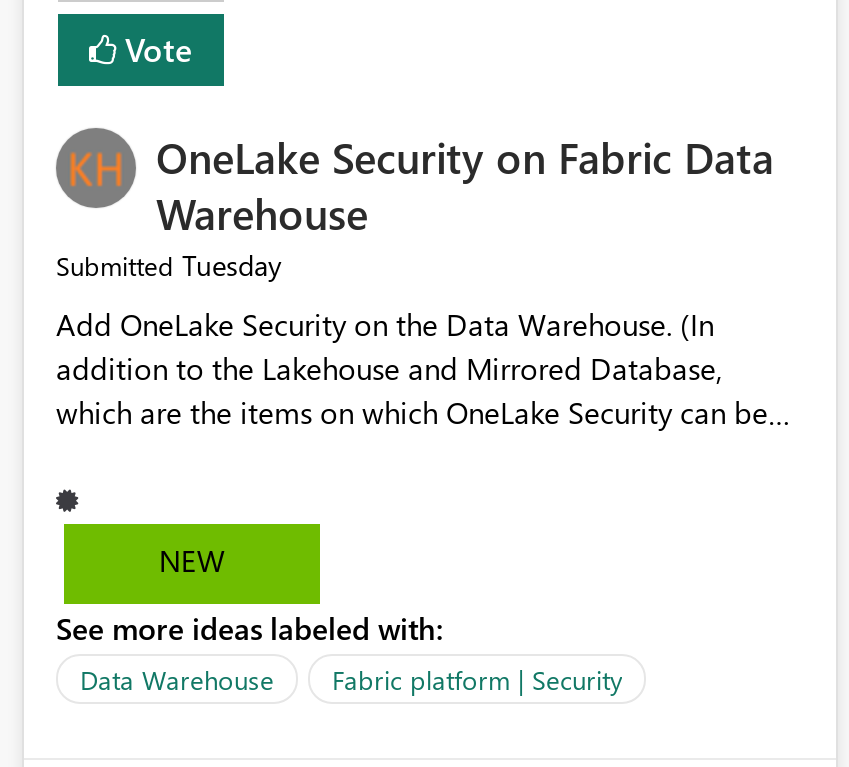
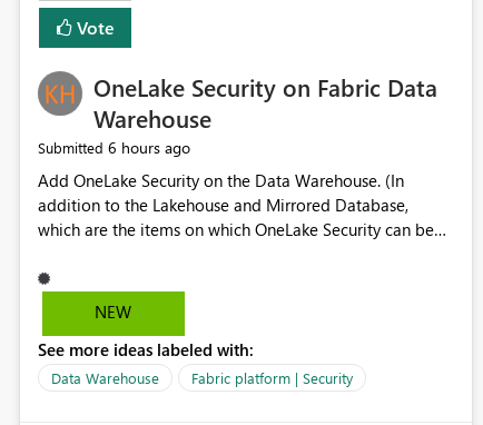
[56,247,282,285] Submitted Tuesday -> [38,137,190,158] Submitted 6 hours ago

